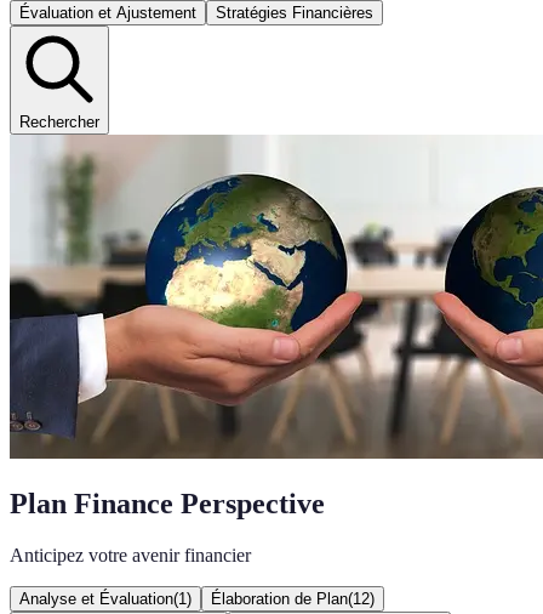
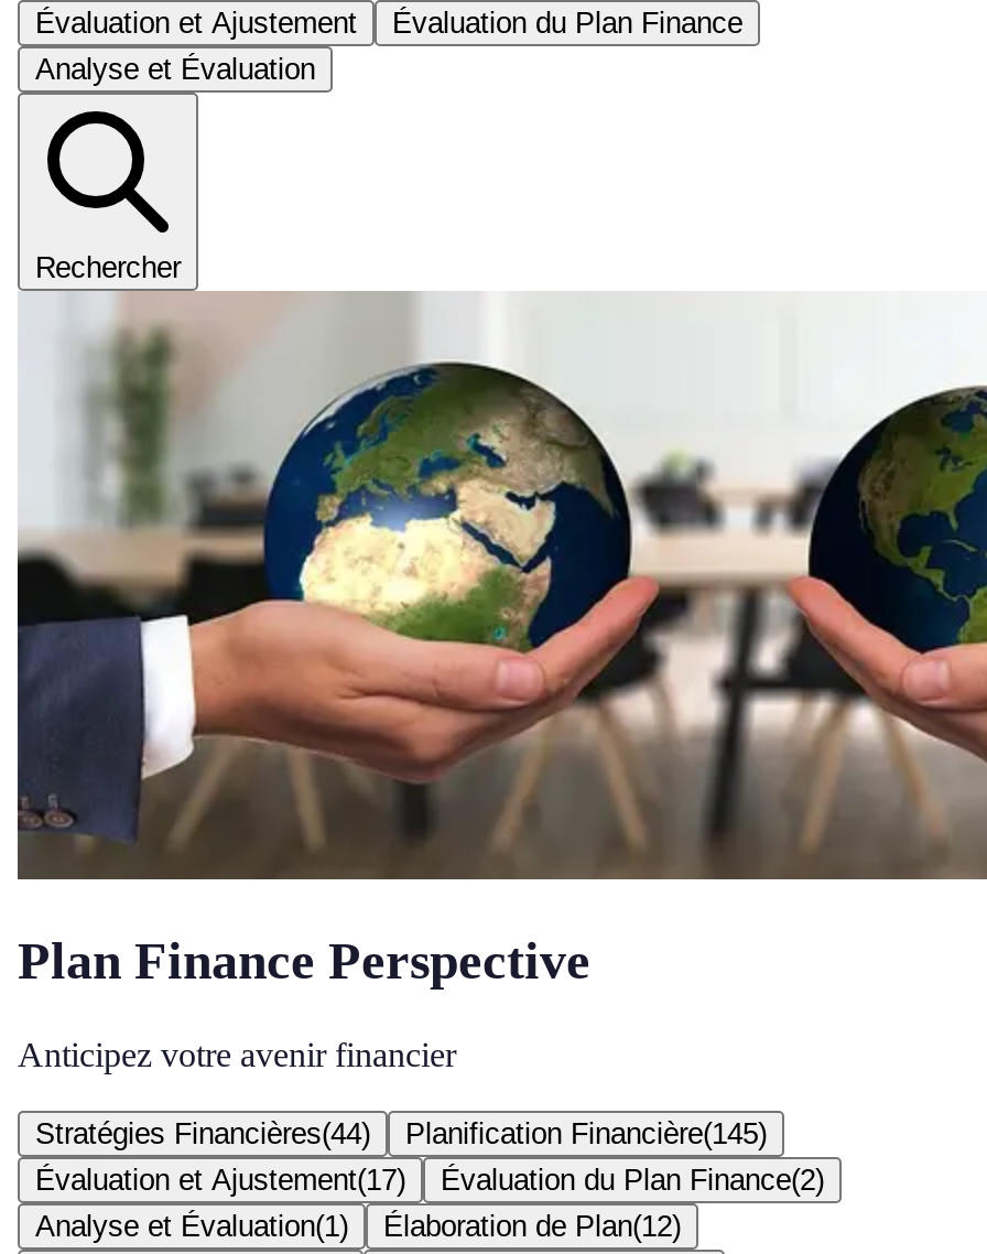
[216,4,373,22] Stratégies Financières -> [35,7,742,86] Évaluation du Plan Finance | Analyse et Évaluation
none -> [35,1117,824,1196] Stratégies Financières(44) | Planification Financière(145) | Évaluation et Ajustement(17) | Évaluation du Plan Finance(2)

